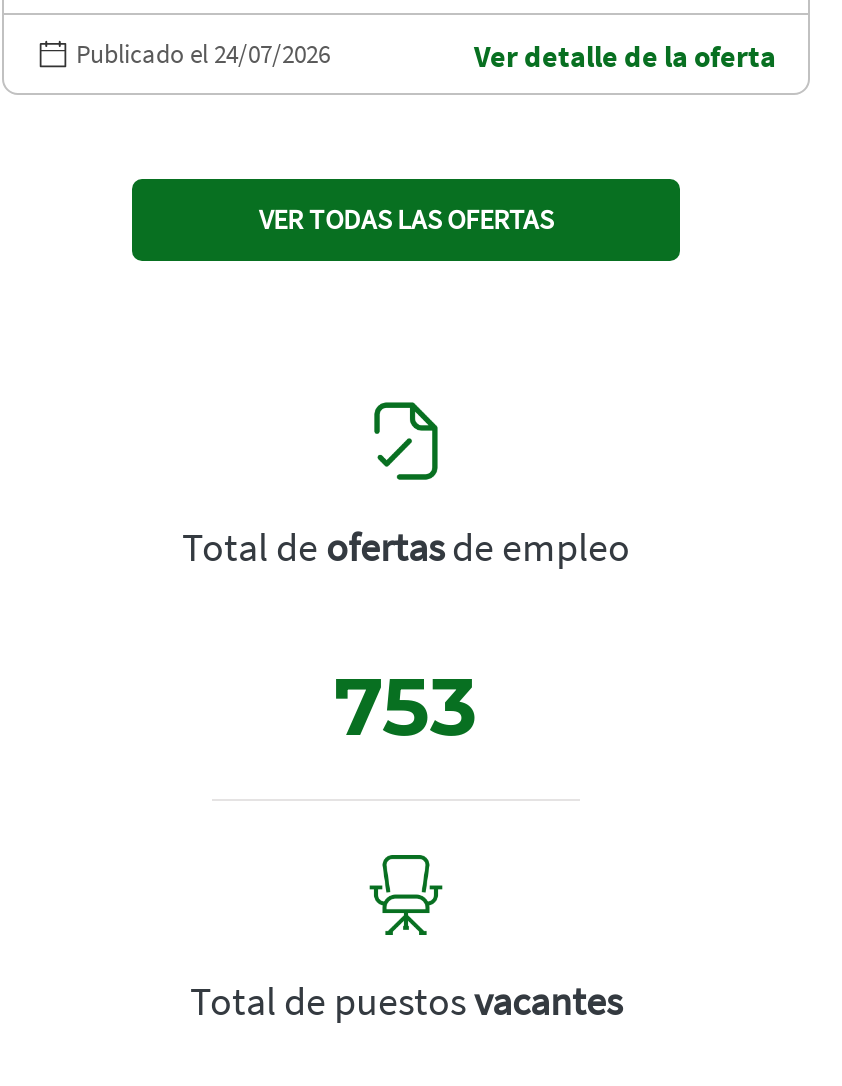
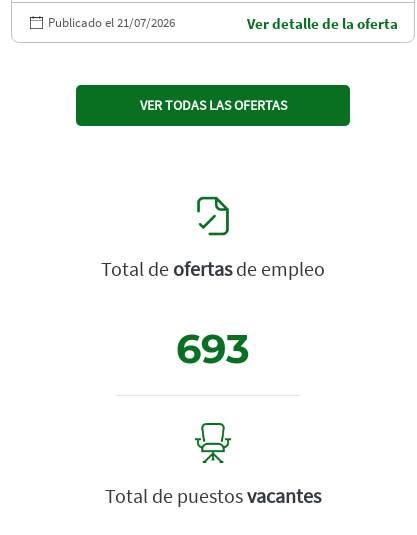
[76,37,330,71] Publicado el 24/07/2026 -> [48,14,175,31] Publicado el 21/07/2026
[334,657,478,755] 753 -> [176,324,250,373] 693

